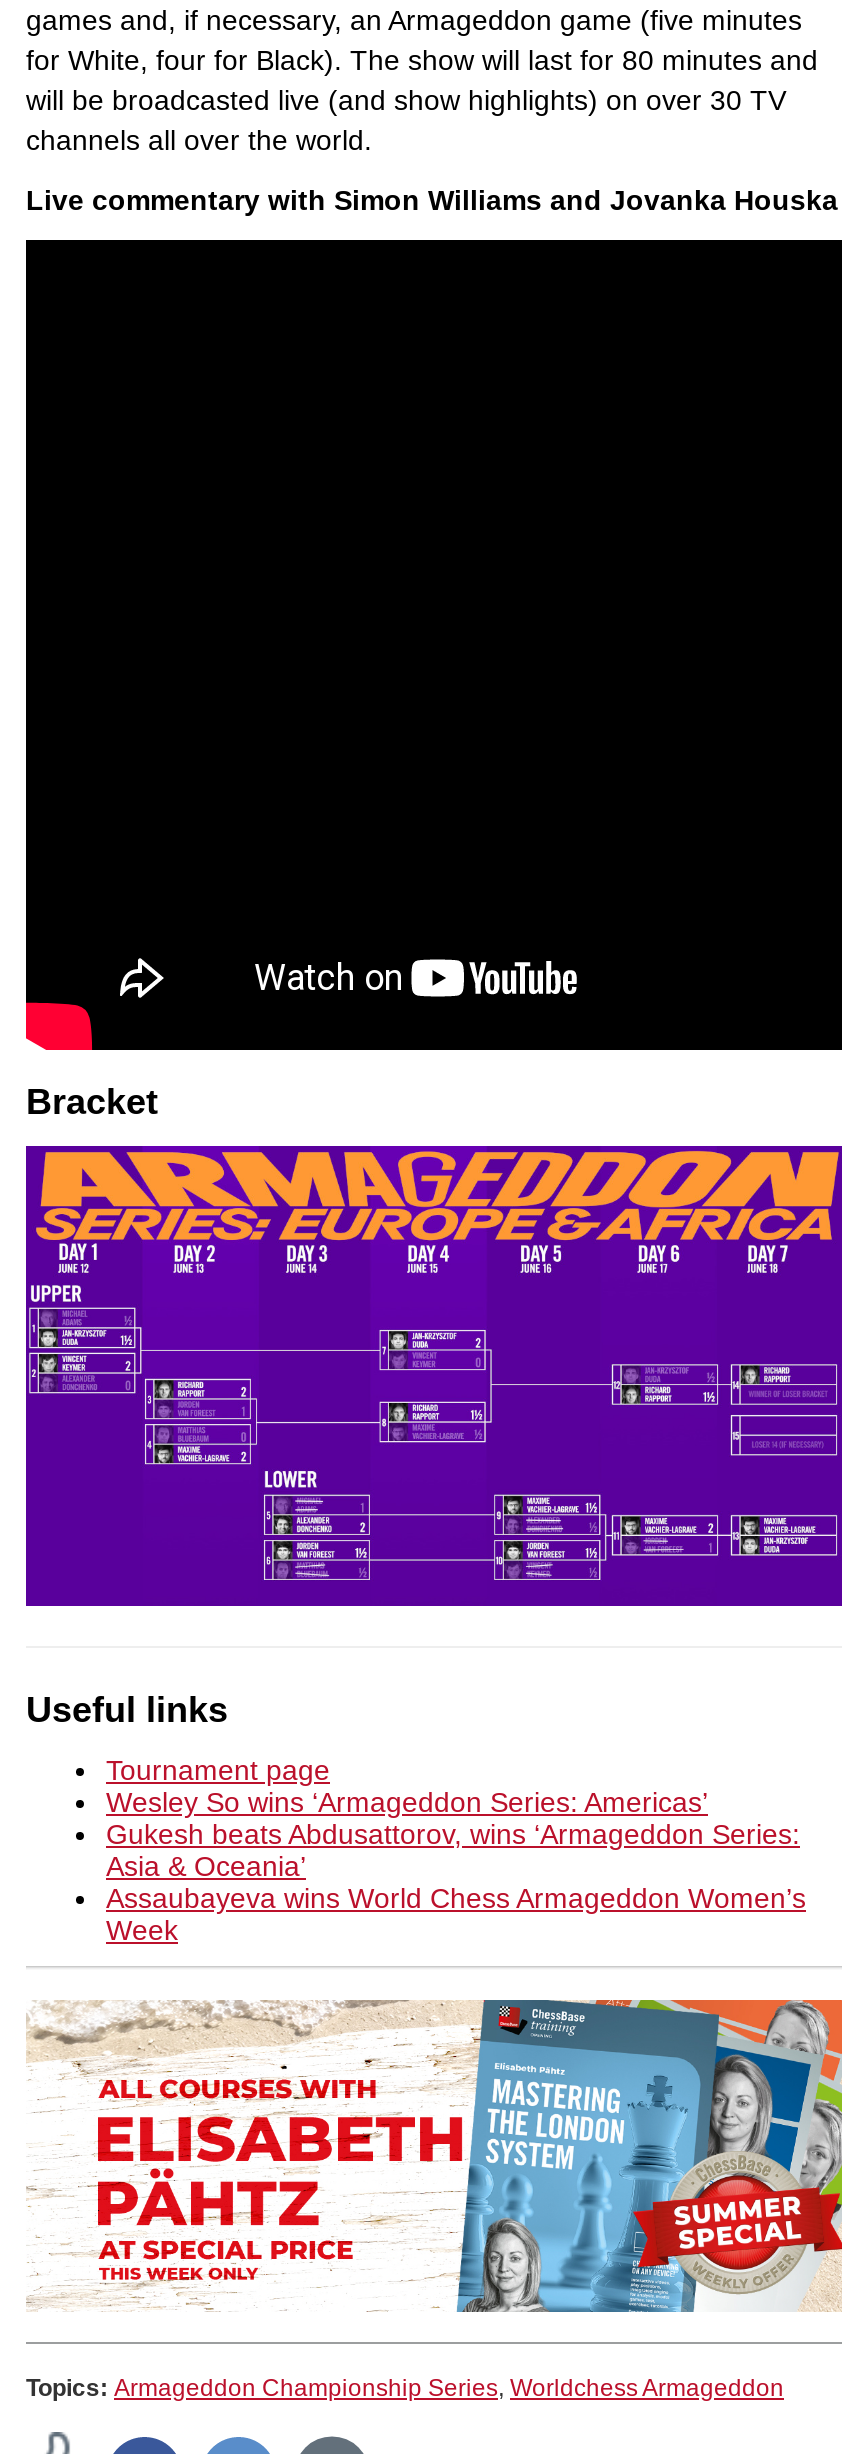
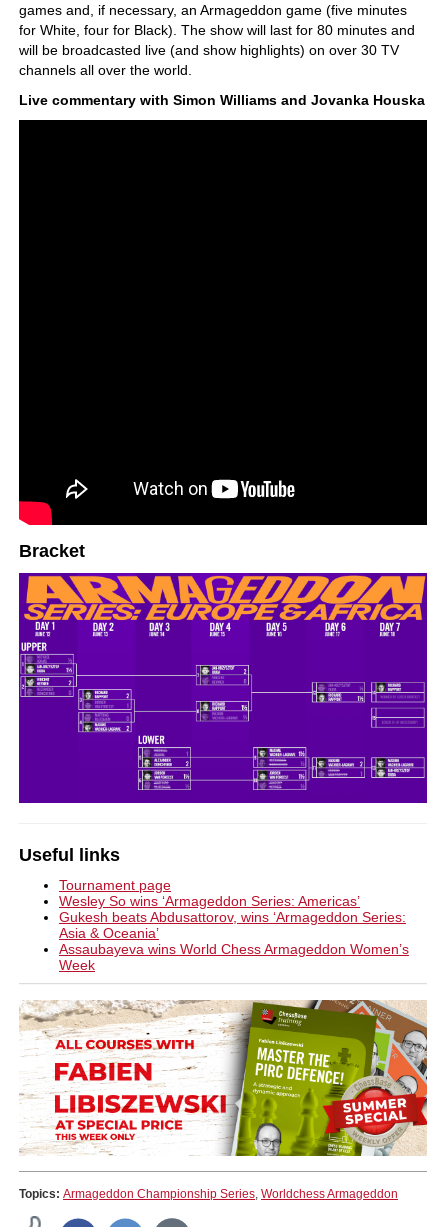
[96,1998,844,2314] [image] -> [55,999,427,1157] [image]

